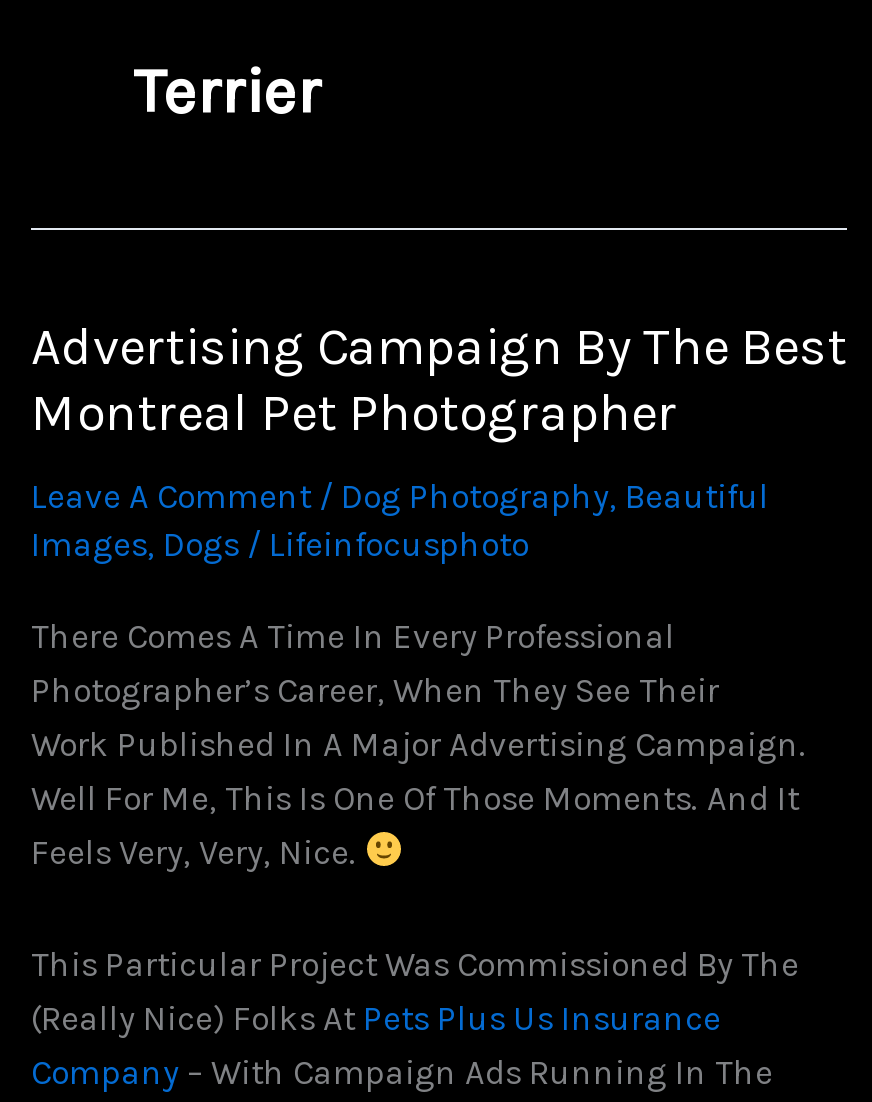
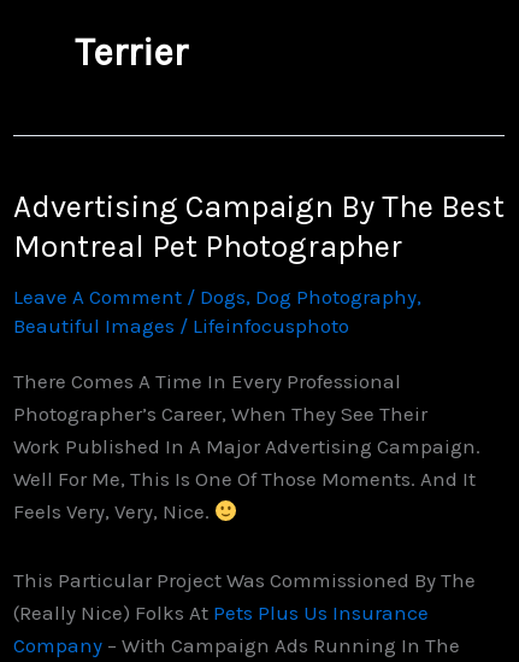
[31,477,769,517] Leave A Comment / Dog Photography, Beautiful -> [13,285,421,309] Leave A Comment / Dogs, Dog Photography,
[31,525,529,565] Images, Dogs / Lifeinfocusphoto -> [13,314,349,338] Beautiful Images / Lifeinfocusphoto

